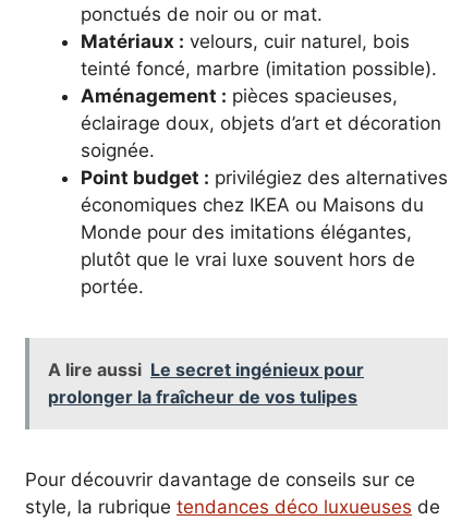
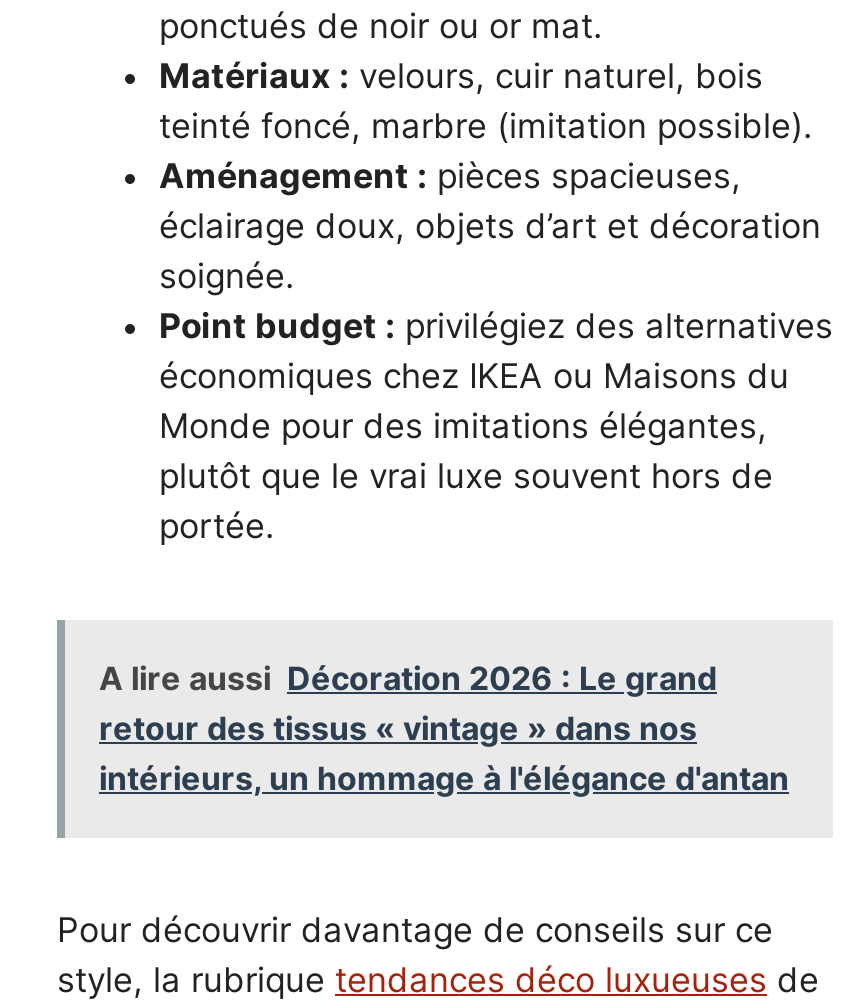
[48,358,364,407] A lire aussi Le secret ingénieux pour | prolonger la fraîcheur de vos tulipes -> [99,657,789,797] A lire aussi Décoration 2026 : Le grand | retour des tissus « vintage » dans nos | intérieurs, un hommage à l'élégance d'antan

